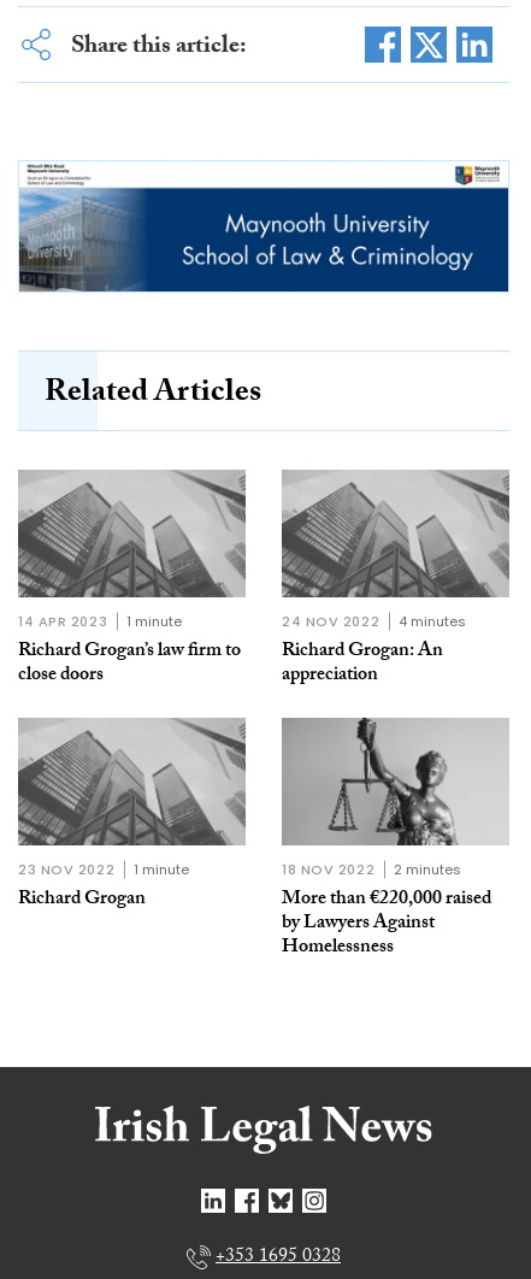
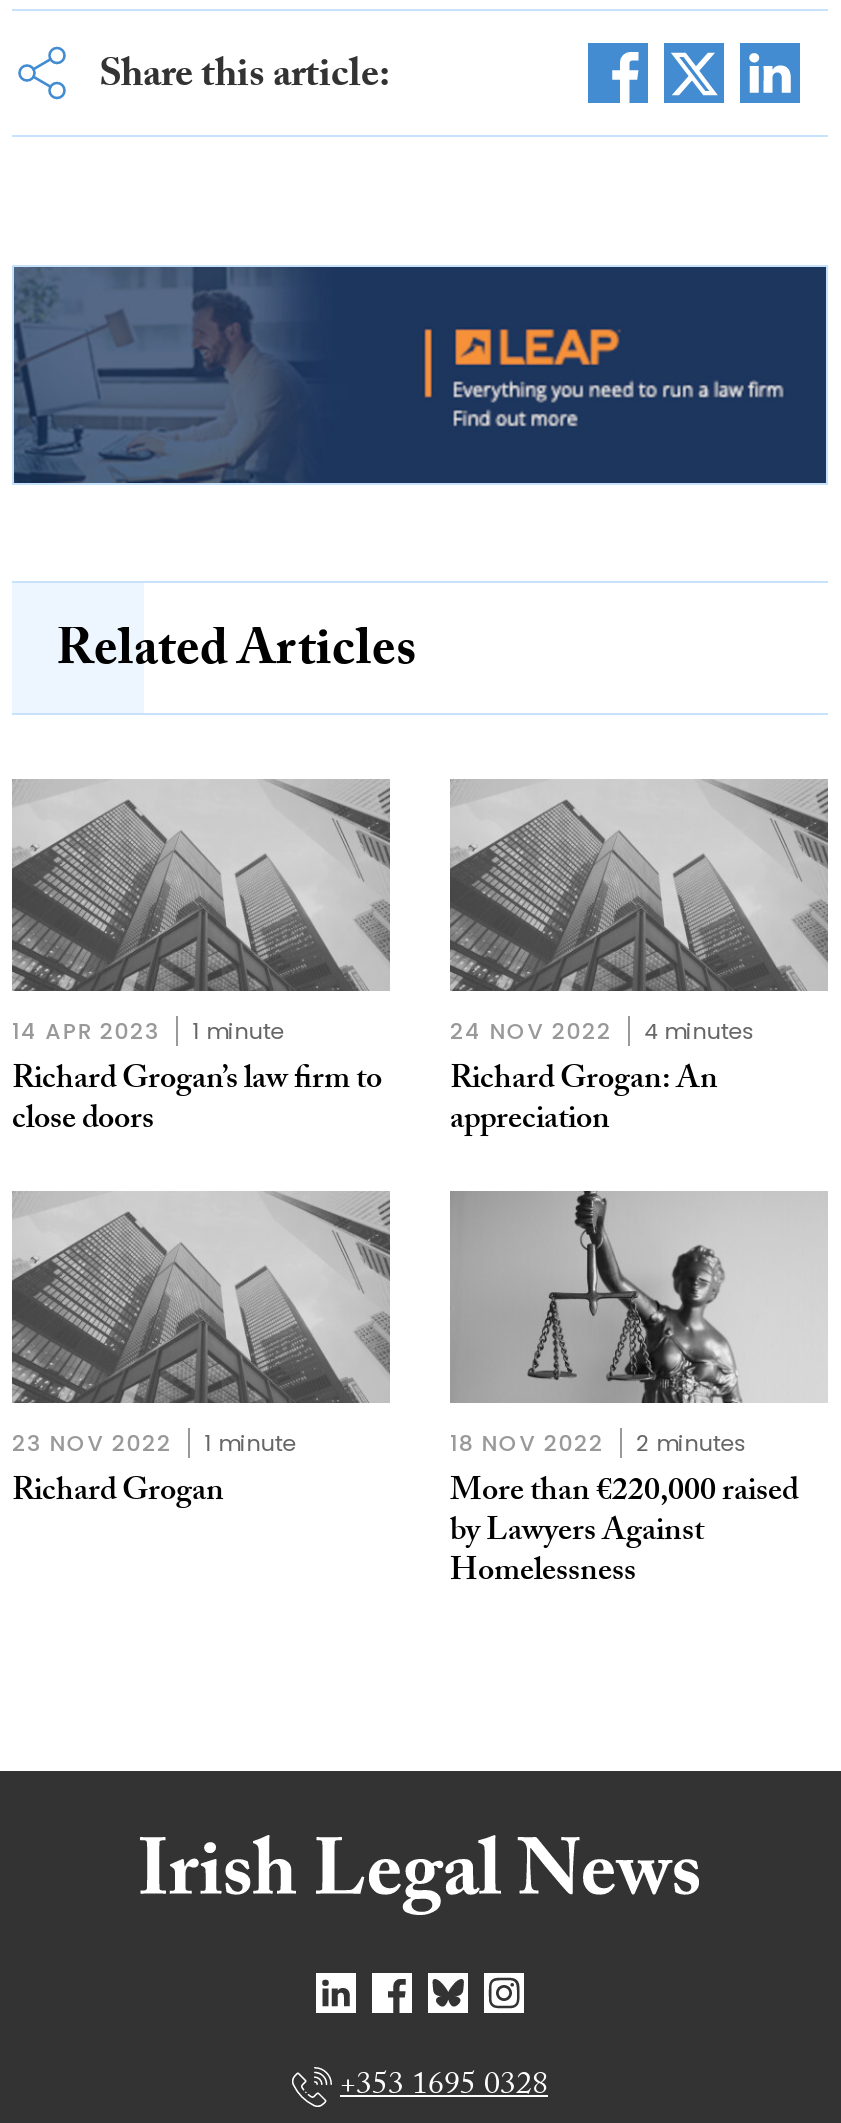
[18,161,508,293] [image] -> [12,265,828,485] [image]

